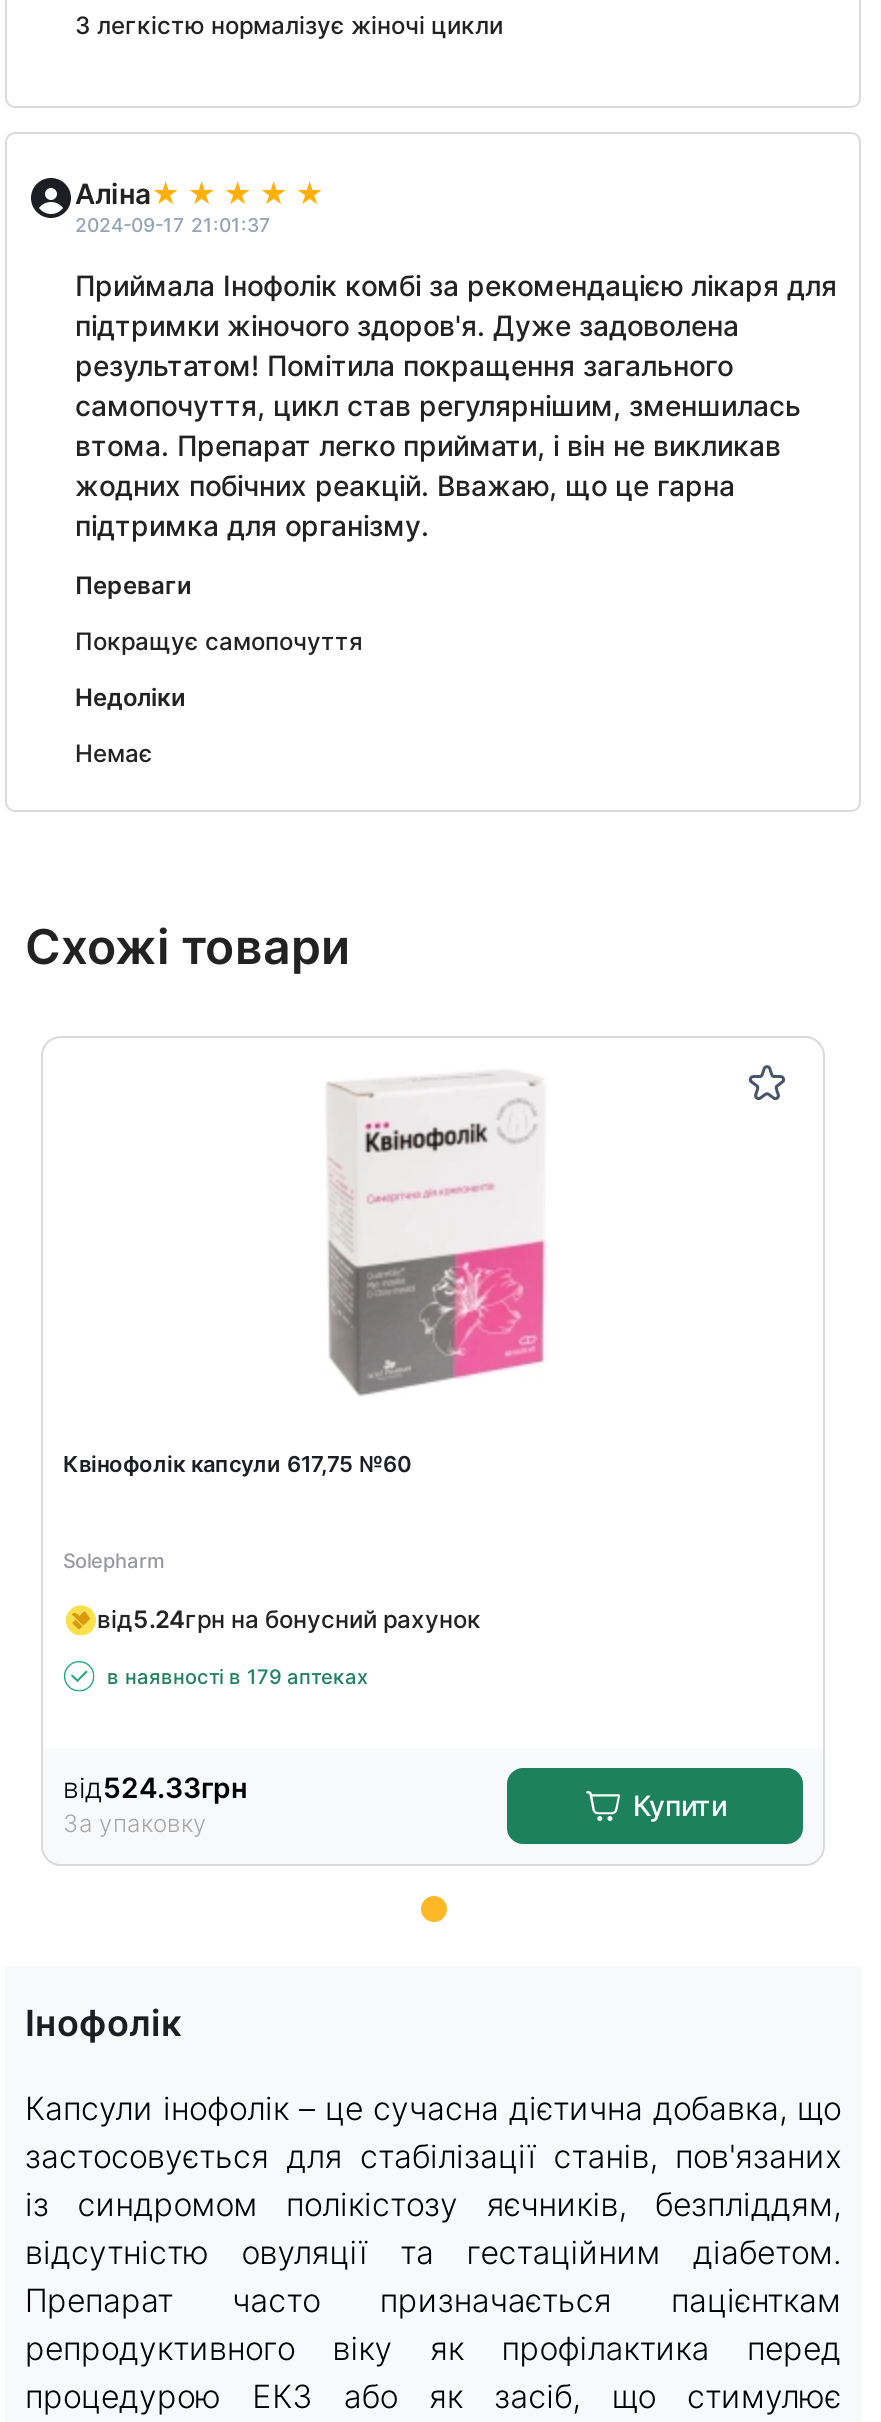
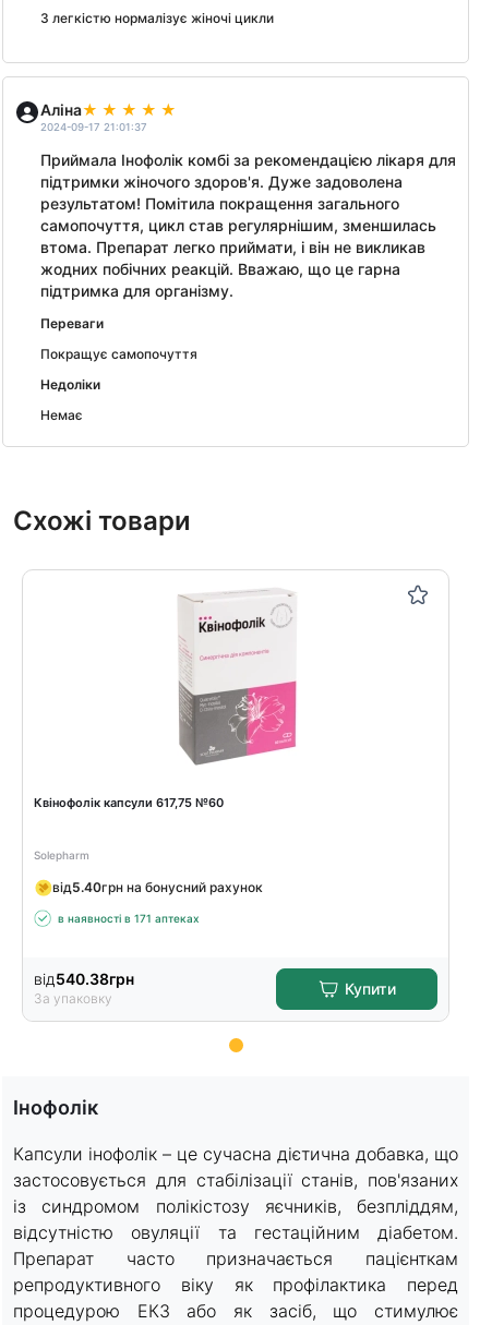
[97,1603,481,1633] від5.24грн на бонусний рахунок -> [52,878,263,895] від5.40грн на бонусний рахунок
[107,1664,369,1688] в наявності в 179 аптеках -> [58,912,200,925] в наявності в 171 аптеках
[63,1770,247,1804] від524.33грн -> [34,969,134,988] від540.38грн

